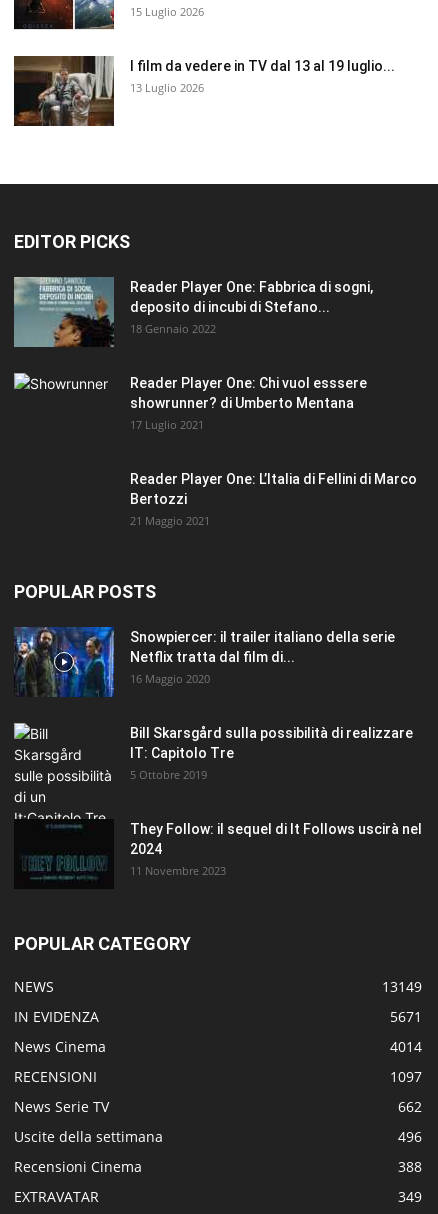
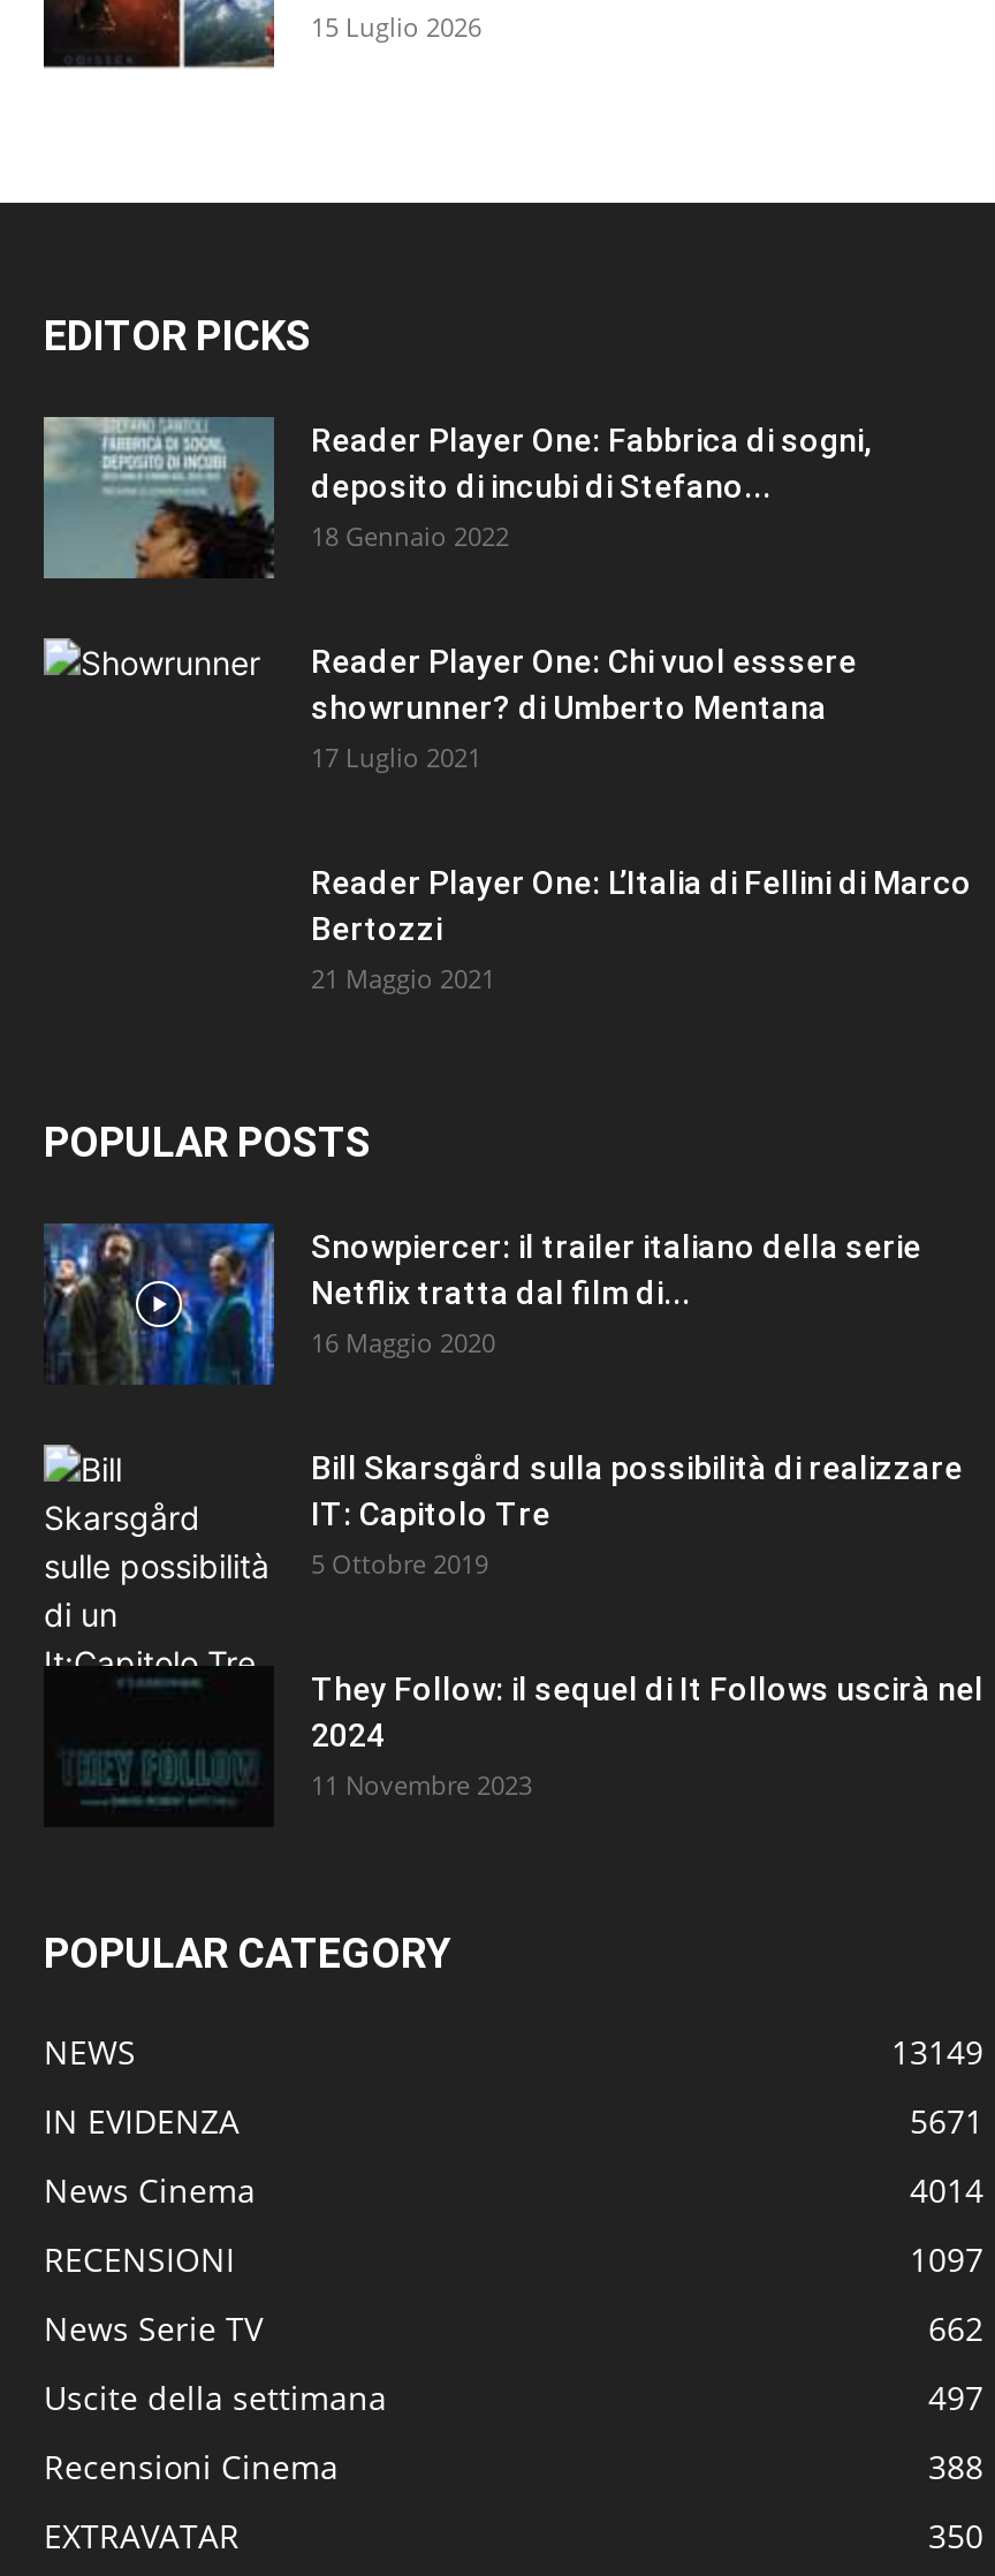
[13,55,395,127] [image] | I film da vedere in TV dal 13 al 19 luglio... | 13 Luglio 2026 -> none
[398,1127,422,1146] 496 -> [928,2375,983,2419] 497
[398,1187,422,1206] 349 -> [928,2514,983,2557] 350

